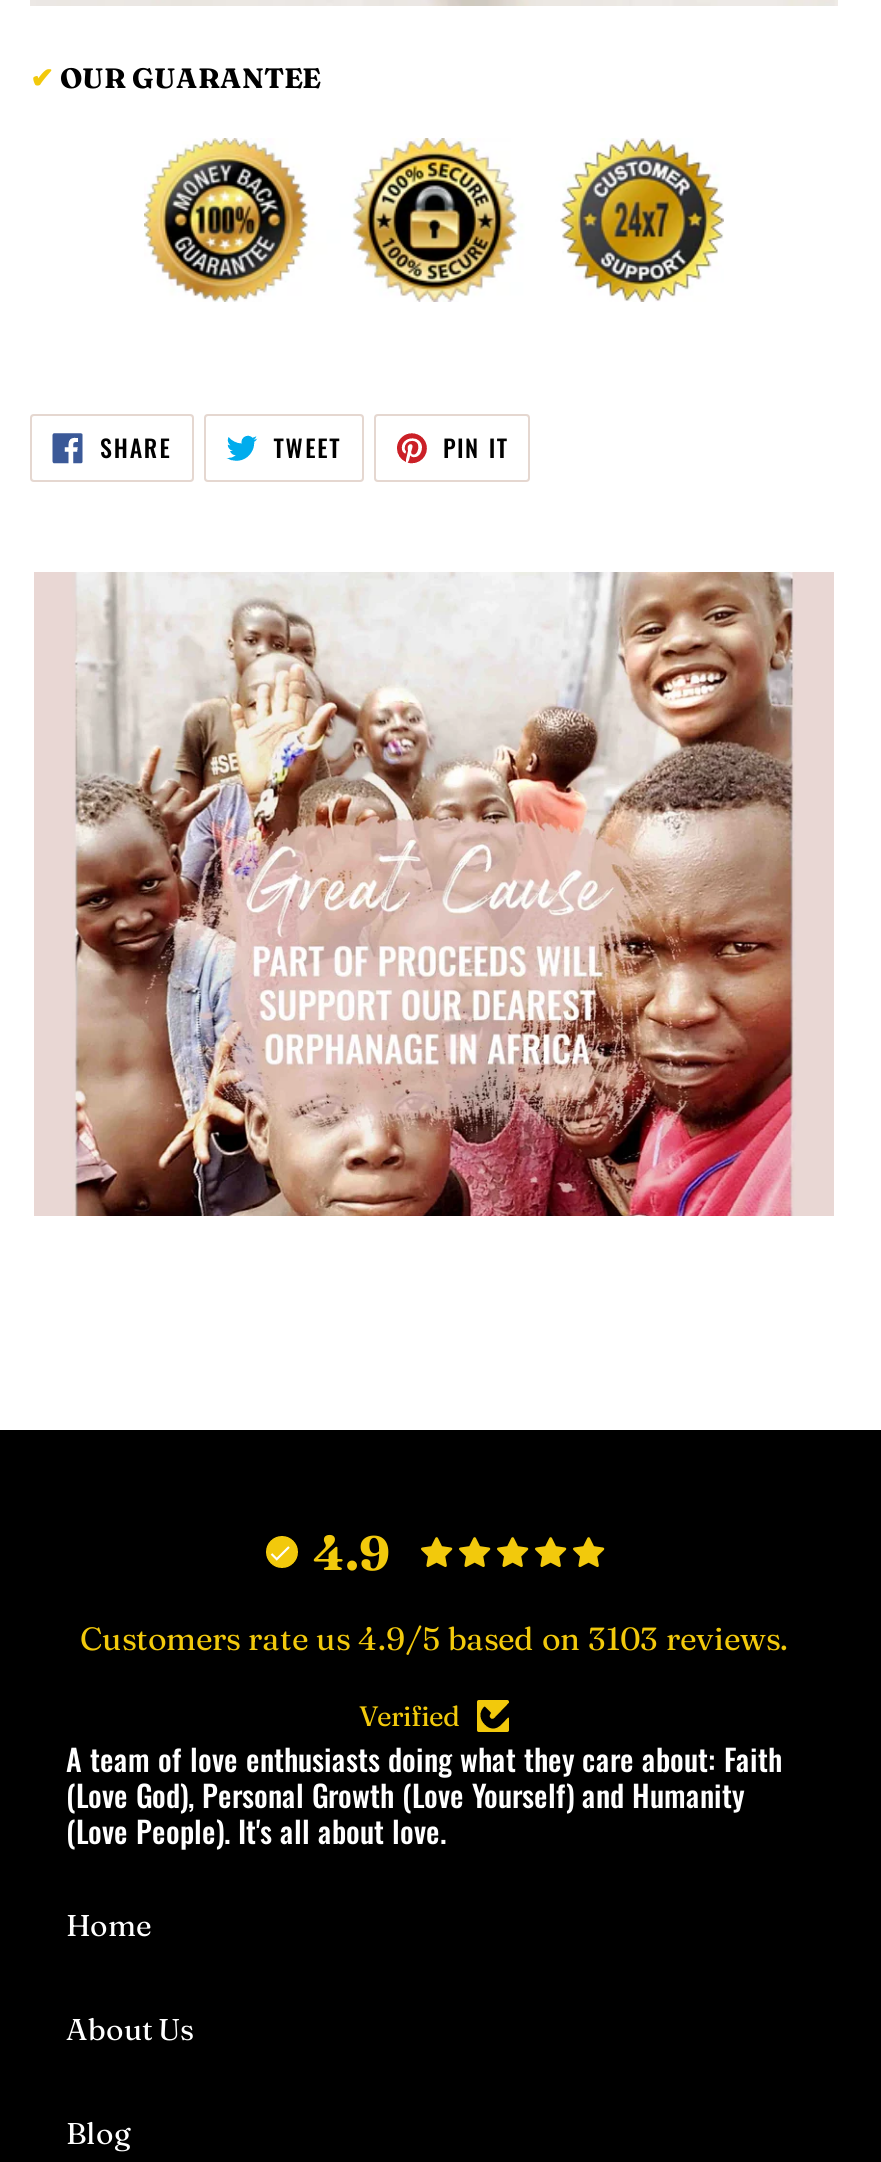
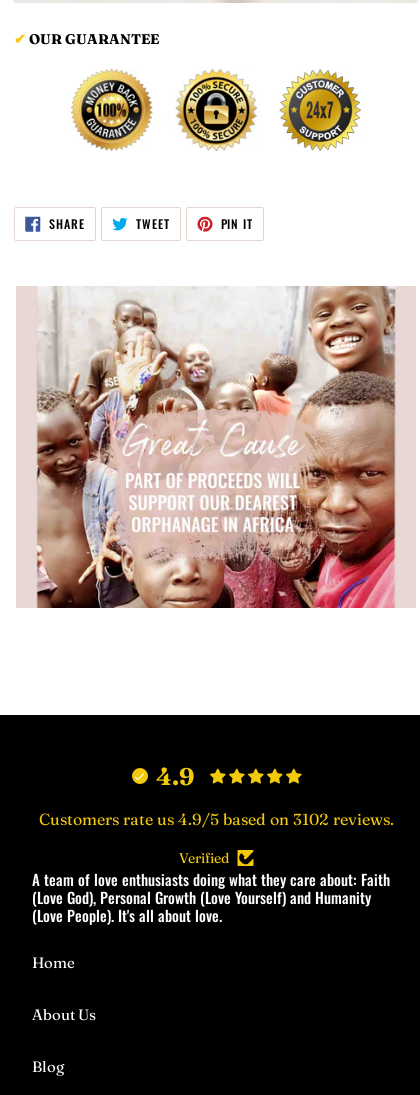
[80,1618,788,1658] Customers rate us 4.9/5 based on 3103 reviews. -> [38,809,393,829] Customers rate us 4.9/5 based on 3102 reviews.

